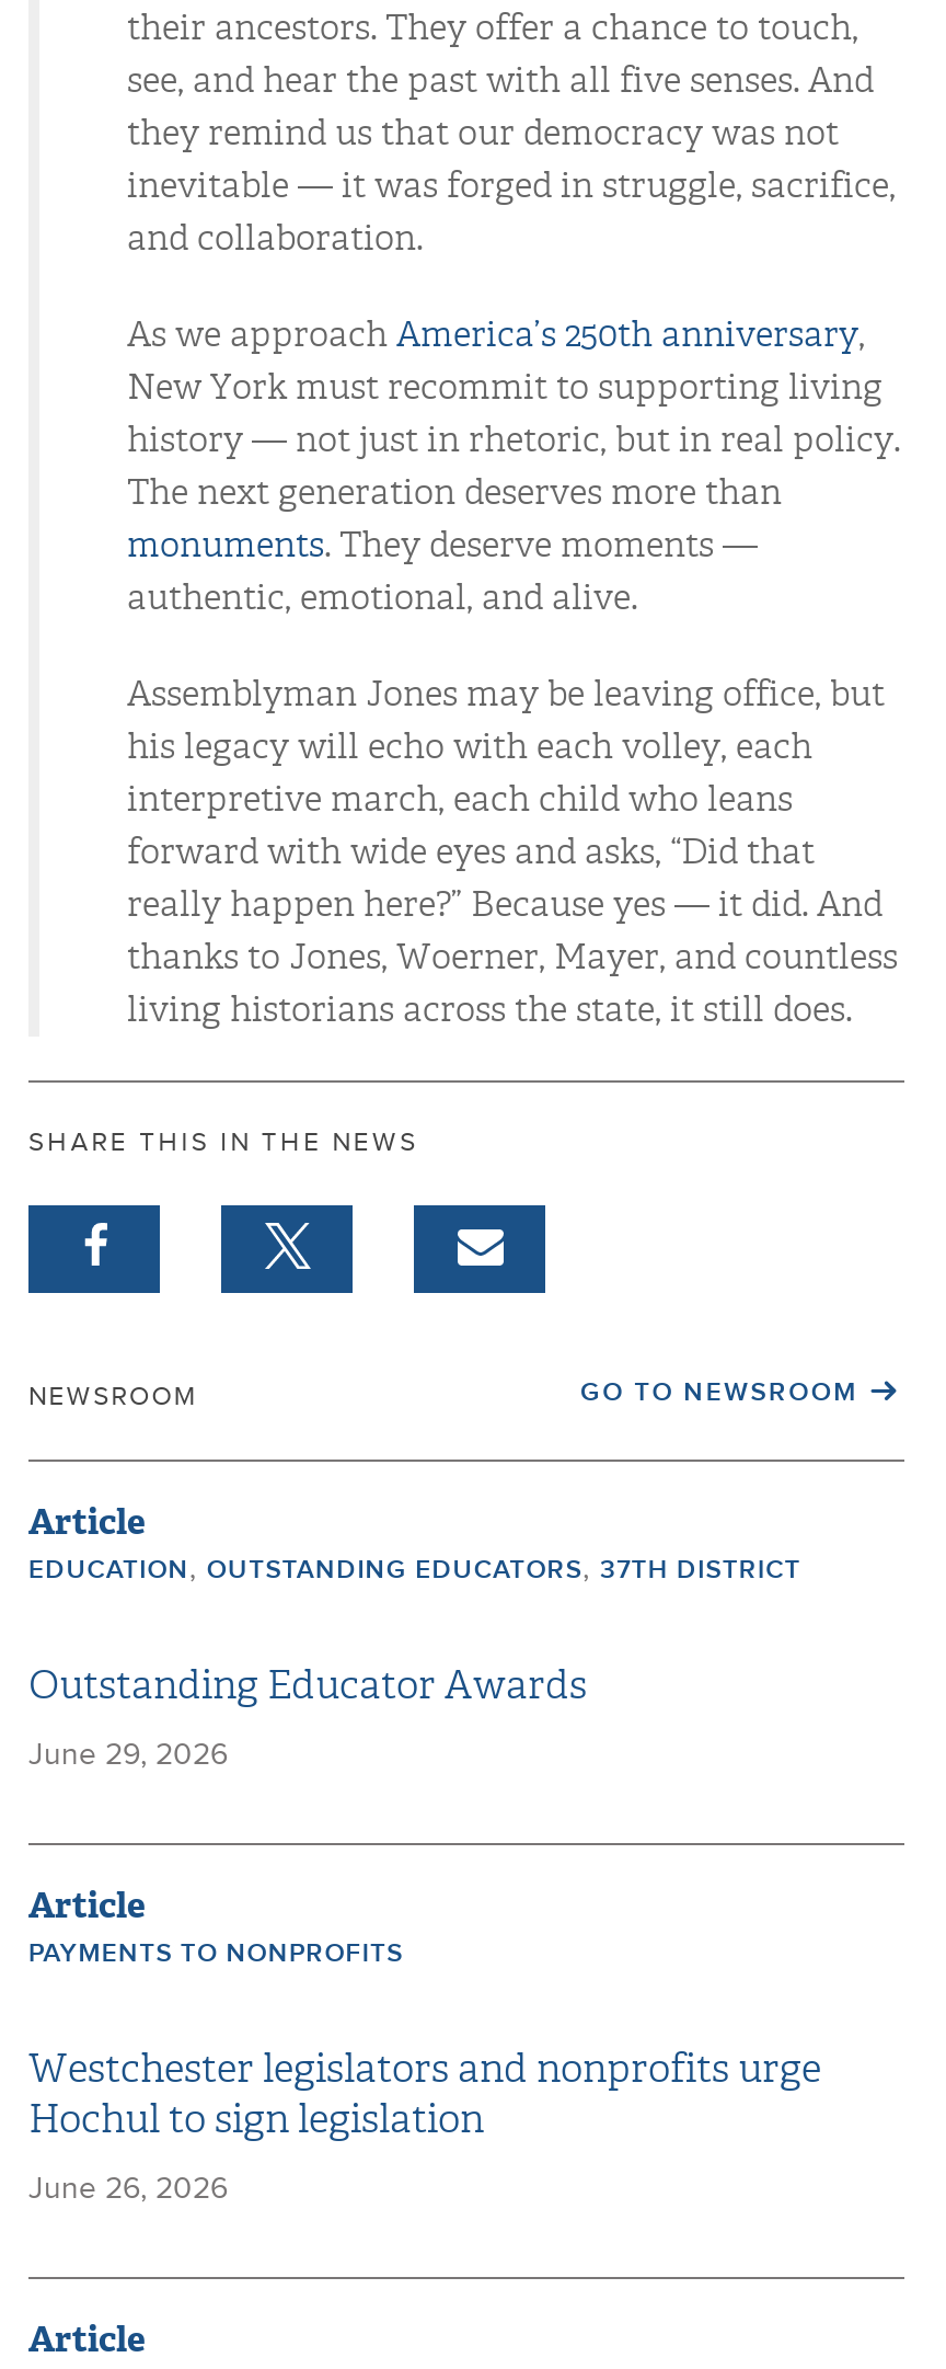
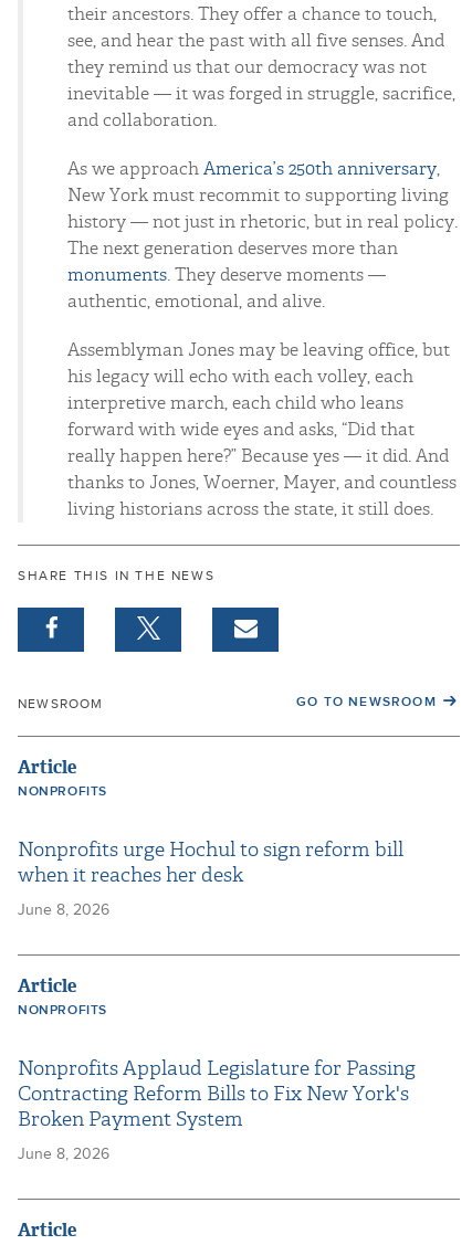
[28,1554,801,1584] EDUCATION, OUTSTANDING EDUCATORS, 37TH DISTRICT -> [18,785,107,799] NONPROFITS
[28,1661,587,1712] Outstanding Educator Awards -> [18,837,403,888] Nonprofits urge Hochul to sign reform bill | when it reaches her desk
[28,1740,228,1771] June 29, 2026 -> [18,903,109,918] June 8, 2026
[28,1942,403,1968] PAYMENTS TO NONPROFITS -> [18,1004,107,1017] NONPROFITS
[28,2045,821,2145] Westchester legislators and nonprofits urge | Hochul to sign legislation -> [18,1056,416,1132] Nonprofits Applaud Legislature for Passing | Contracting Reform Bills to Fix New York's | Broken Payment System
[28,2174,228,2205] June 26, 2026 -> [18,1147,109,1162] June 8, 2026

